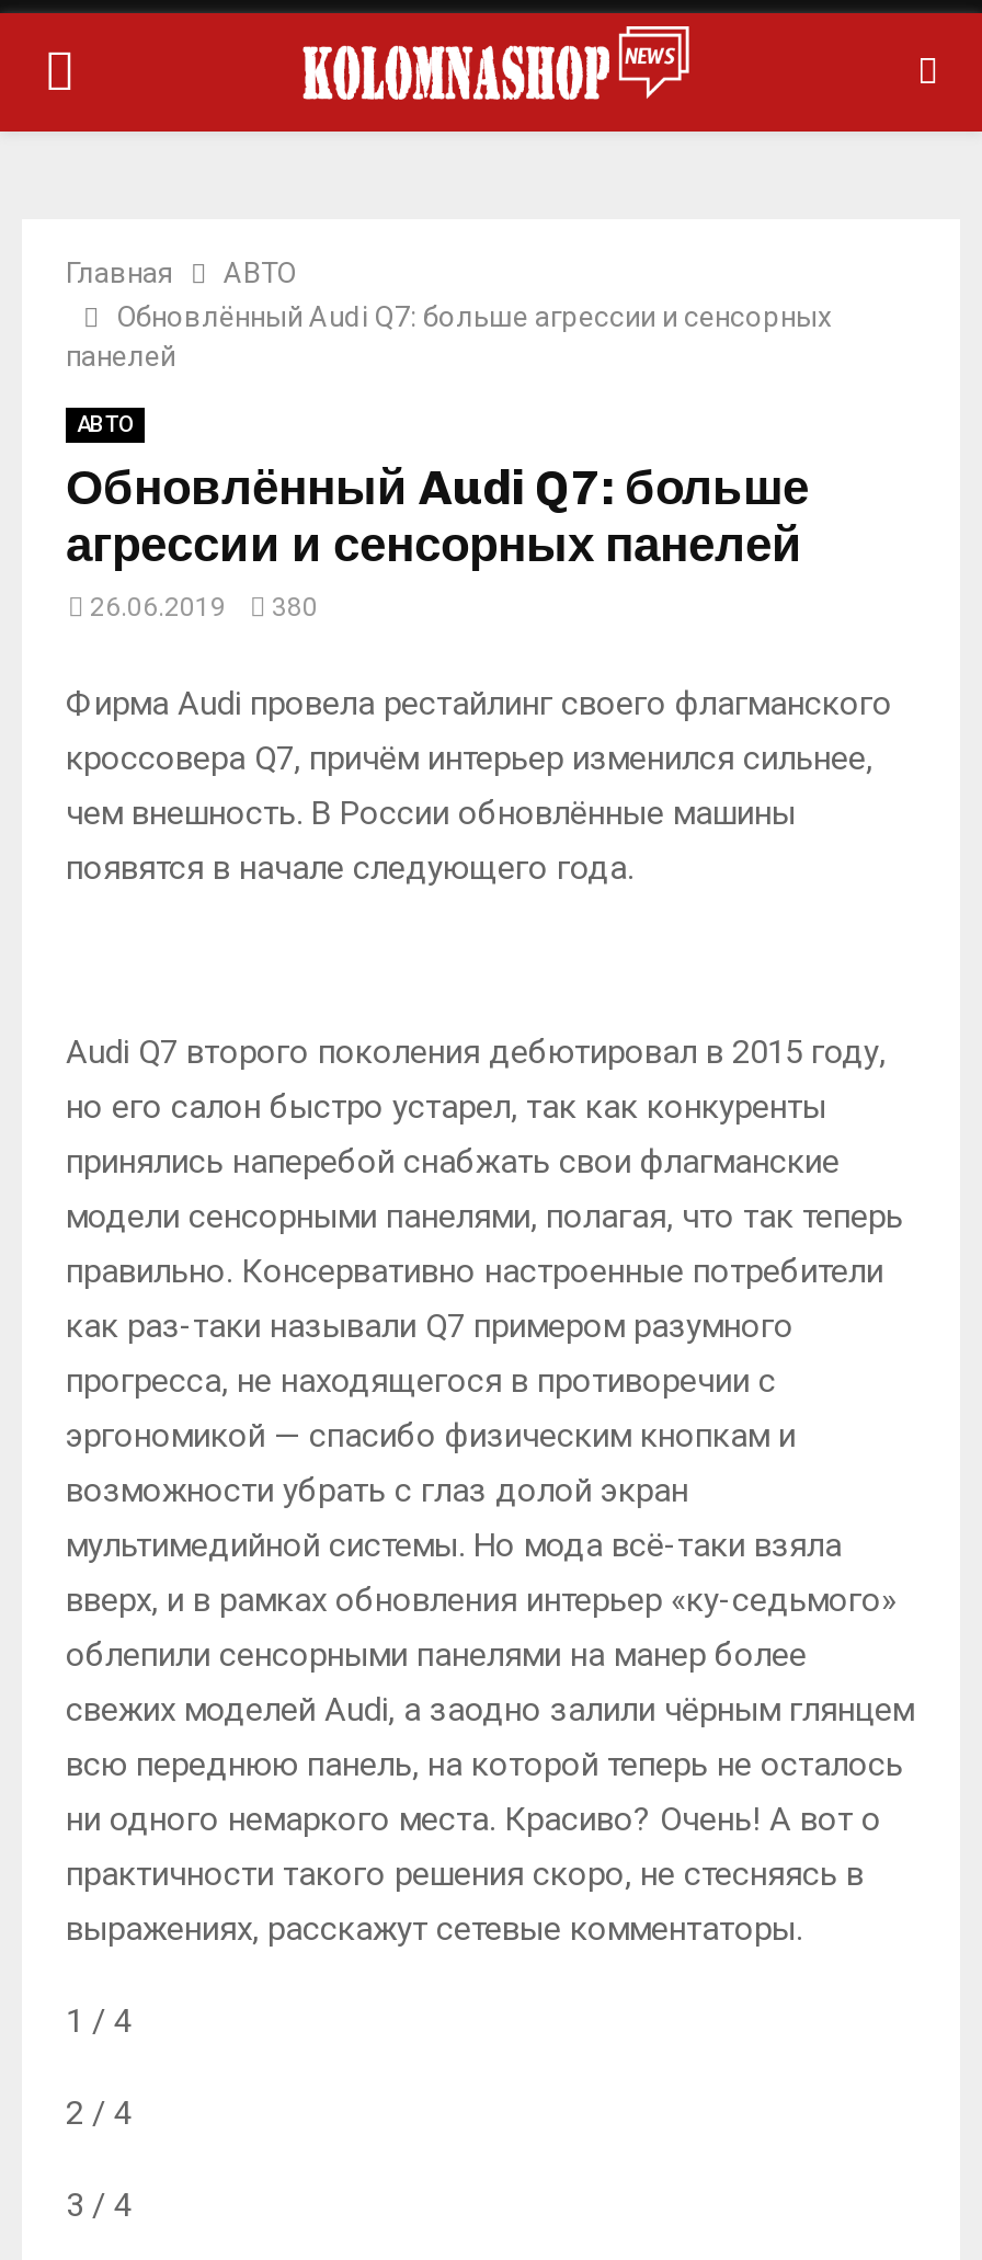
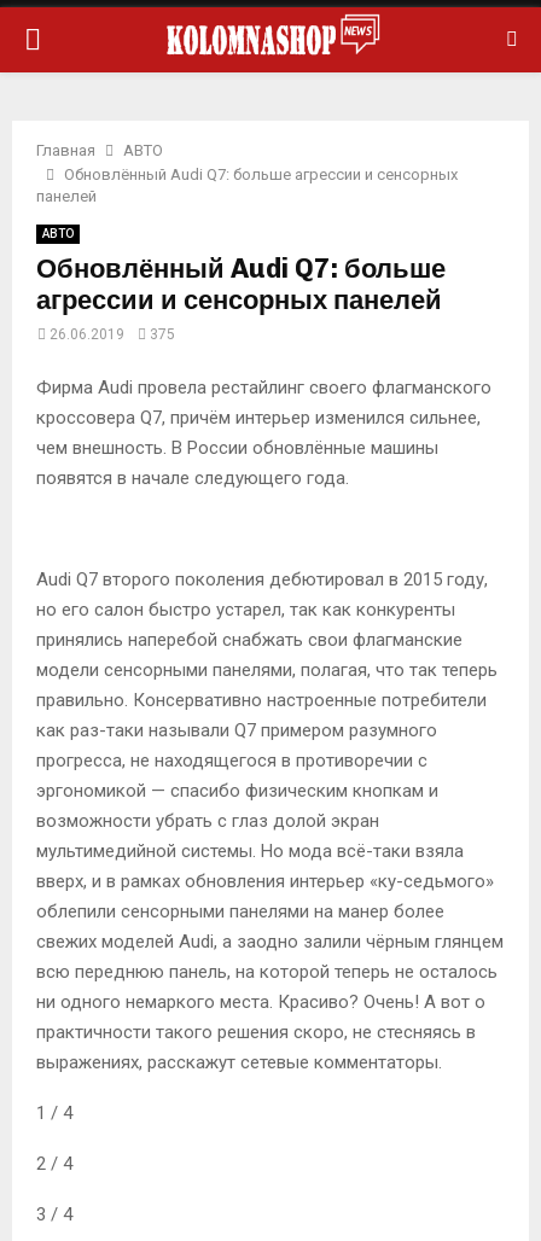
[90,592,318,623] 26.06.2019 380 -> [50,326,175,343] 26.06.2019 375

